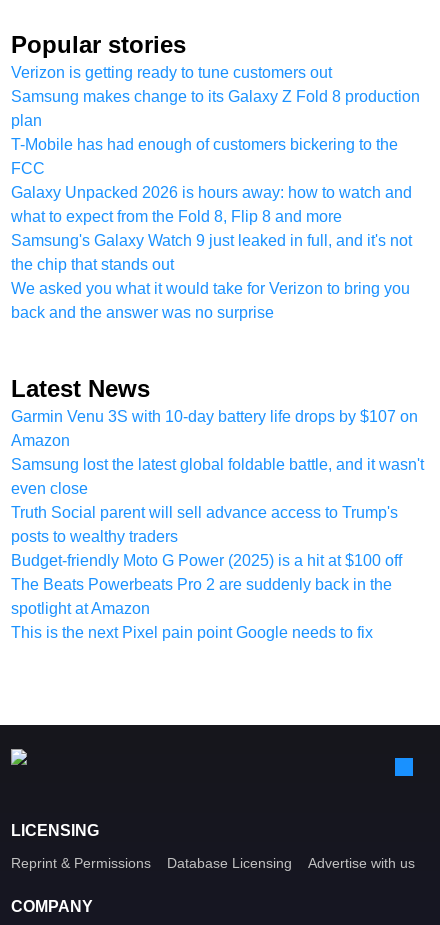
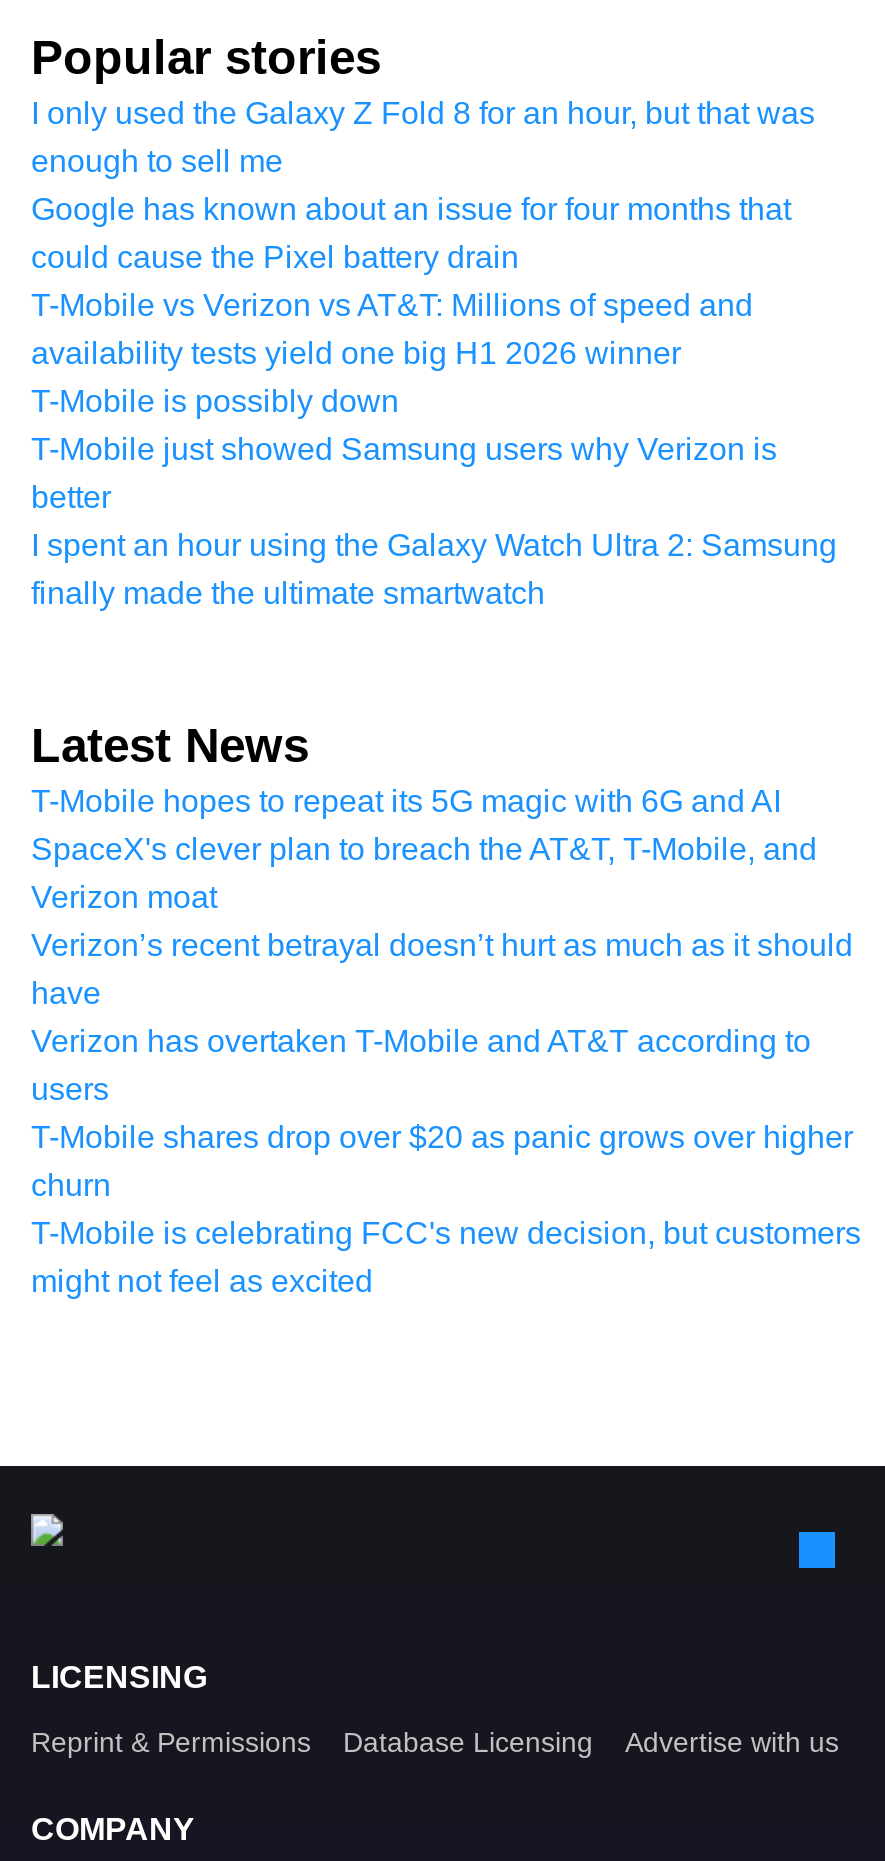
[11,64,420,321] Verizon is getting ready to tune customers out | Samsung makes change to its Galaxy Z Fold 8 production | plan | T-Mobile has had enough of customers bickering to the | FCC | Galaxy Unpacked 2026 is hours away: how to watch and | what to expect from the Fold 8, Flip 8 and more | Samsung's Galaxy Watch 9 just leaked in full, and it's not | the chip that stands out | We asked you what it would take for Verizon to bring you | back and the answer was no surprise -> [31,96,837,610] I only used the Galaxy Z Fold 8 for an hour, but that was | enough to sell me | Google has known about an issue for four months that | could cause the Pixel battery drain | T-Mobile vs Verizon vs AT&T: Millions of speed and | availability tests yield one big H1 2026 winner | T-Mobile is possibly down | T-Mobile just showed Samsung users why Verizon is | better | I spent an hour using the Galaxy Watch Ultra 2: Samsung | finally made the ultimate smartwatch
[11,408,424,641] Garmin Venu 3S with 10-day battery life drops by $107 on | Amazon | Samsung lost the latest global foldable battle, and it wasn't | even close | Truth Social parent will sell advance access to Trump's | posts to wealthy traders | Budget-friendly Moto G Power (2025) is a hit at $100 off | The Beats Powerbeats Pro 2 are suddenly back in the | spotlight at Amazon | This is the next Pixel pain point Google needs to fix -> [31,784,861,1298] T-Mobile hopes to repeat its 5G magic with 6G and AI | SpaceX's clever plan to breach the AT&T, T-Mobile, and | Verizon moat | Verizon’s recent betrayal doesn’t hurt as much as it should | have | Verizon has overtaken T-Mobile and AT&T according to | users | T-Mobile shares drop over $20 as panic grows over higher | churn | T-Mobile is celebrating FCC's new decision, but customers | might not feel as excited

